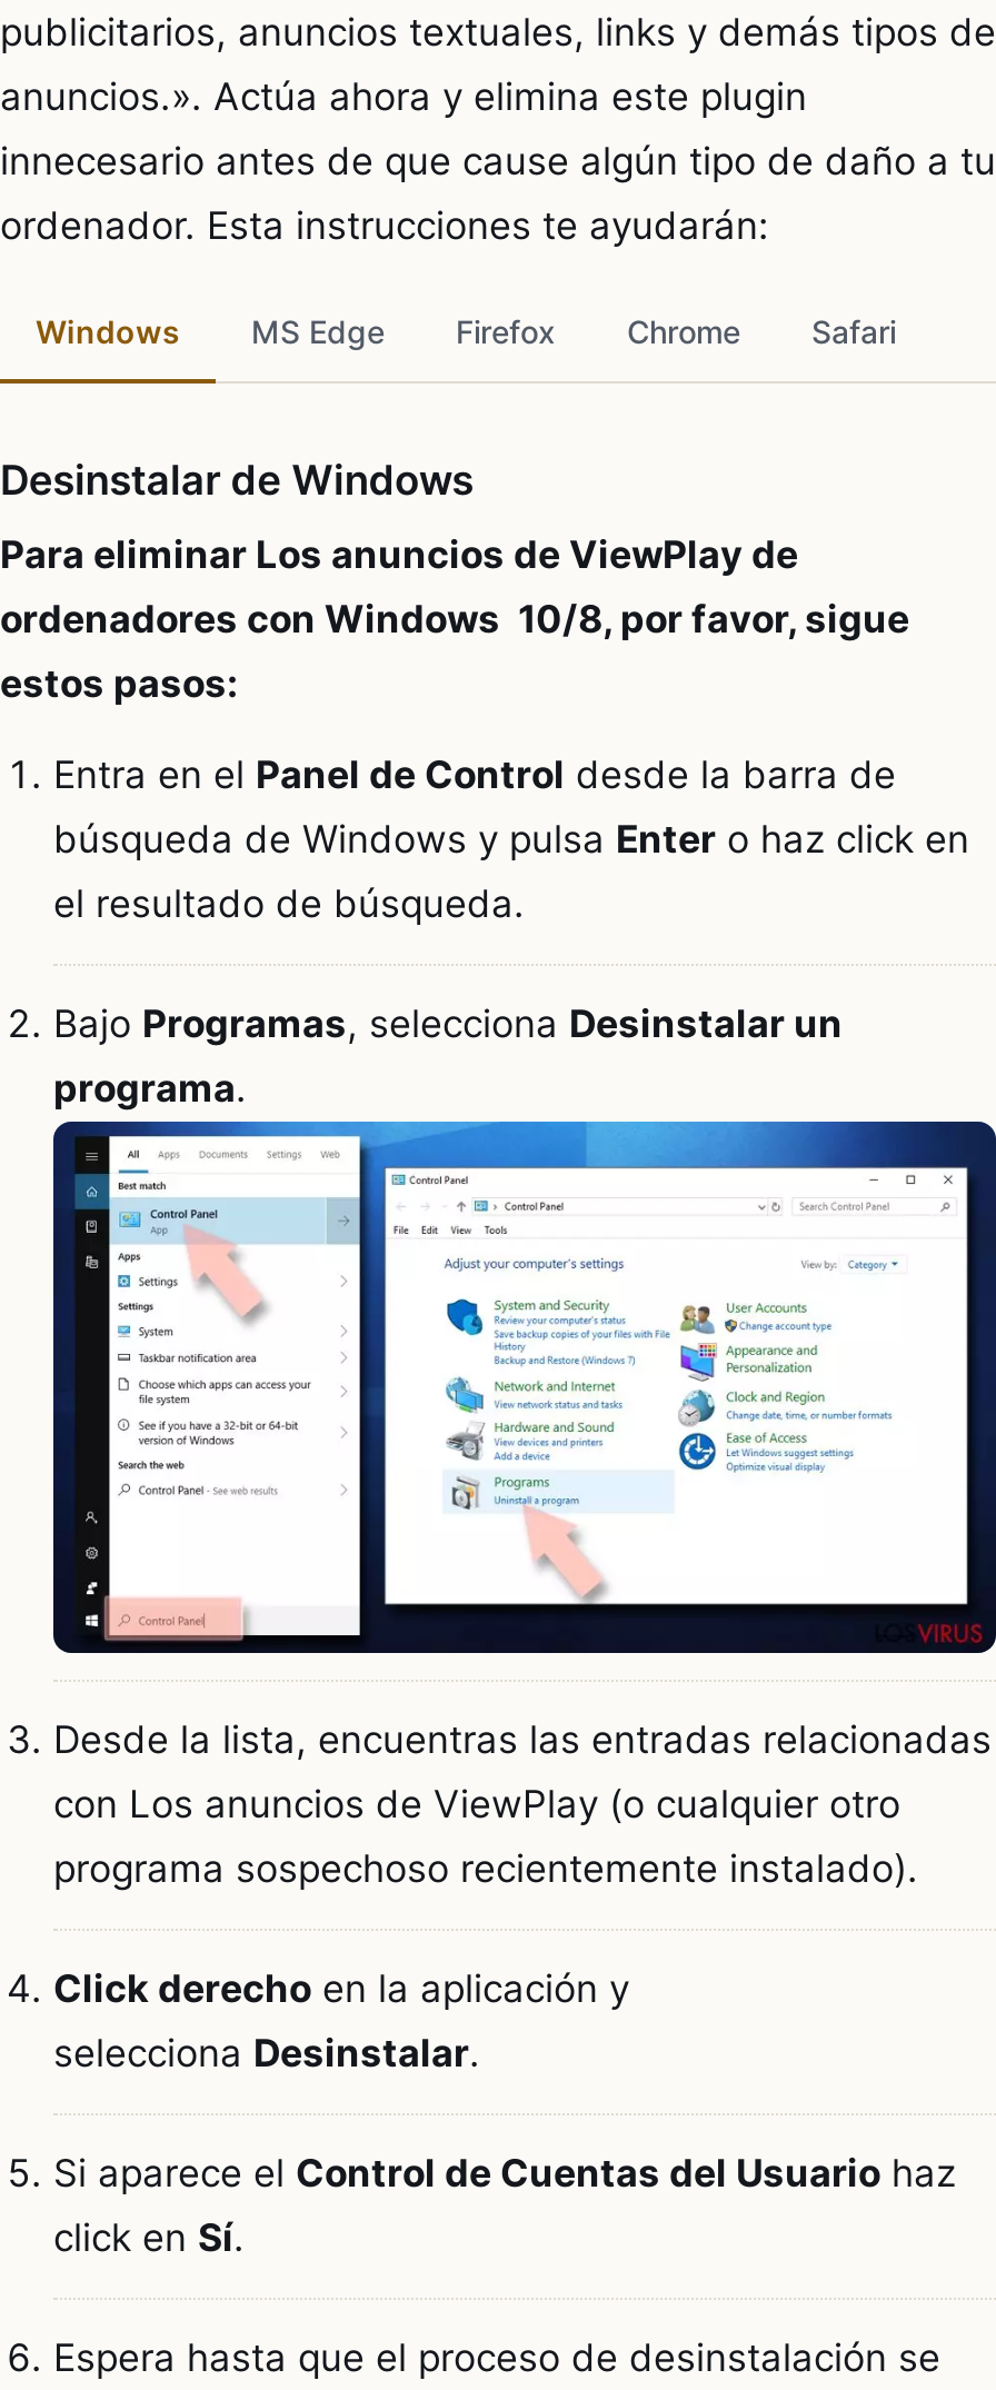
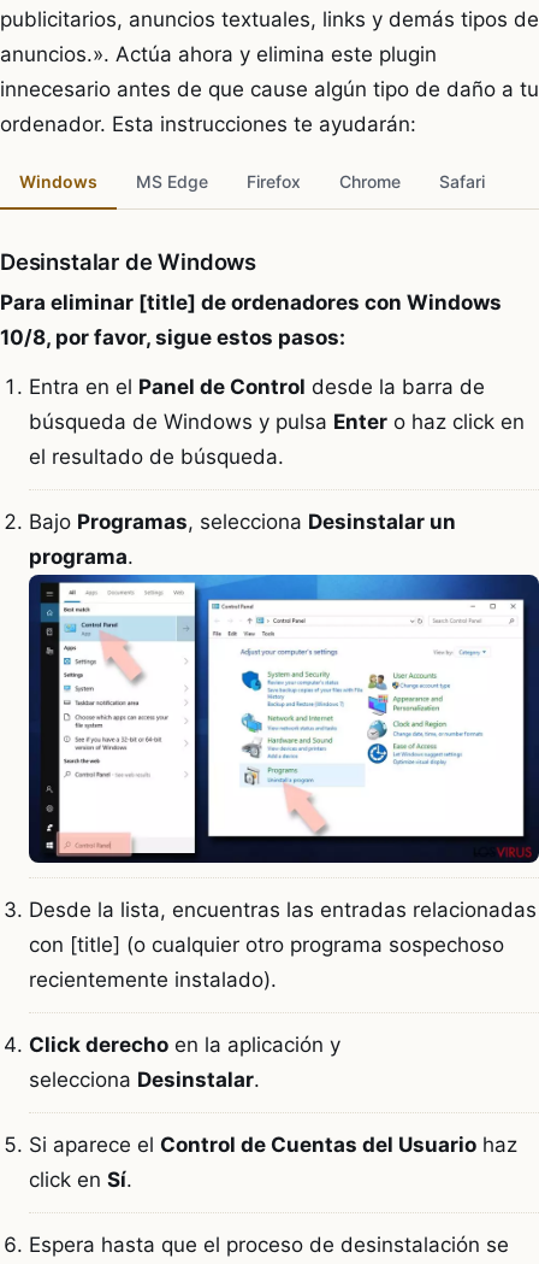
[0,532,909,706] Para eliminar Los anuncios de ViewPlay de | ordenadores con Windows 10/8, por favor, sigue | estos pasos: -> [0,290,507,349] Para eliminar [title] de ordenadores con Windows | 10/8, por favor, sigue estos pasos:
[53,1781,918,1890] con Los anuncios de ViewPlay (o cualquier otro | programa sospechoso recientemente instalado). -> [29,932,504,991] con [title] (o cualquier otro programa sospechoso | recientemente instalado).

